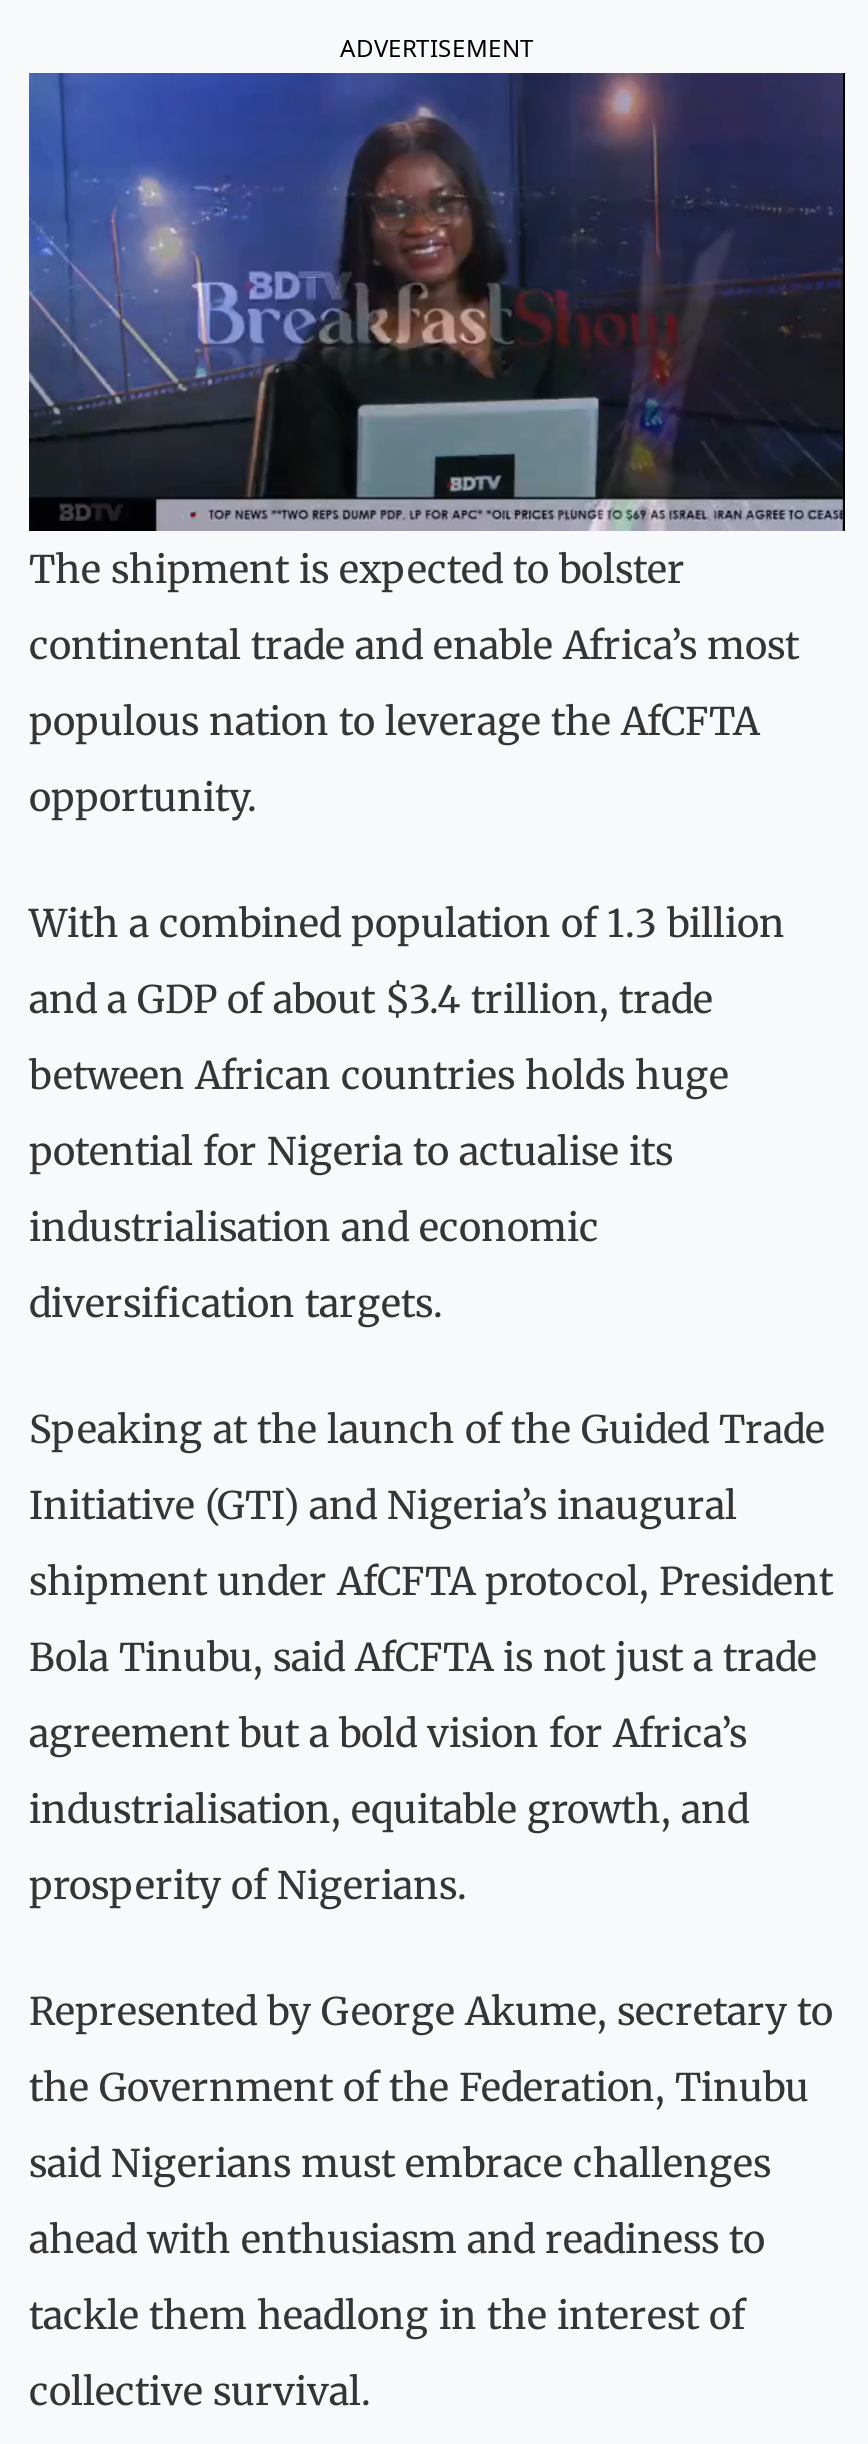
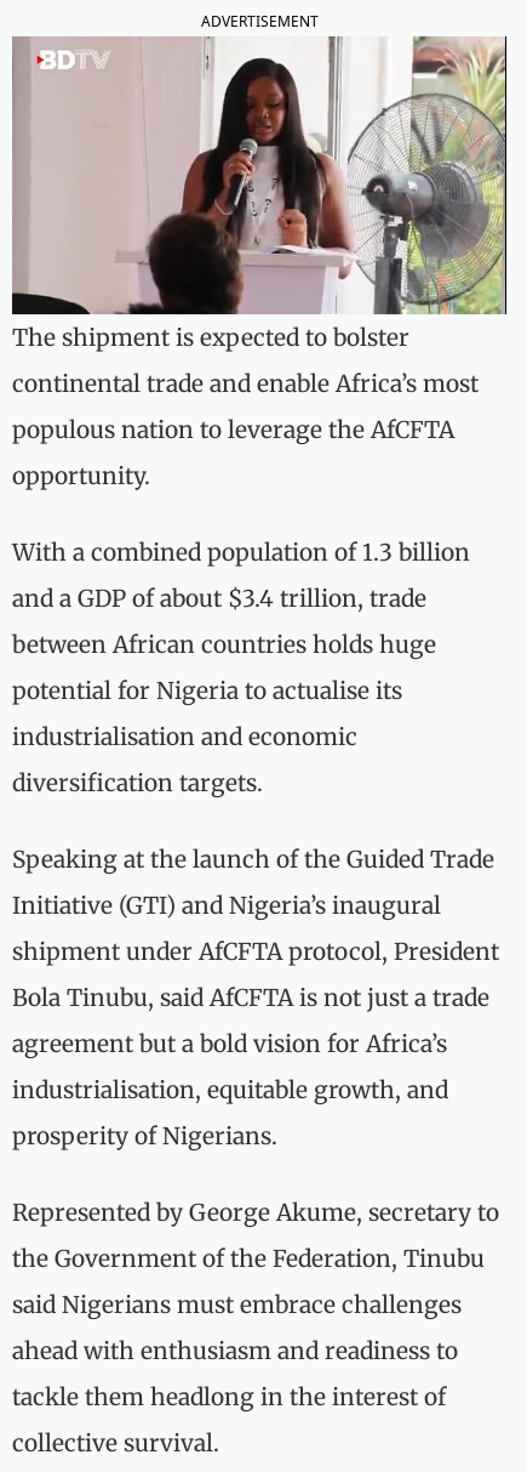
[27,70,845,532] [image] -> [12,36,506,314] [image]

